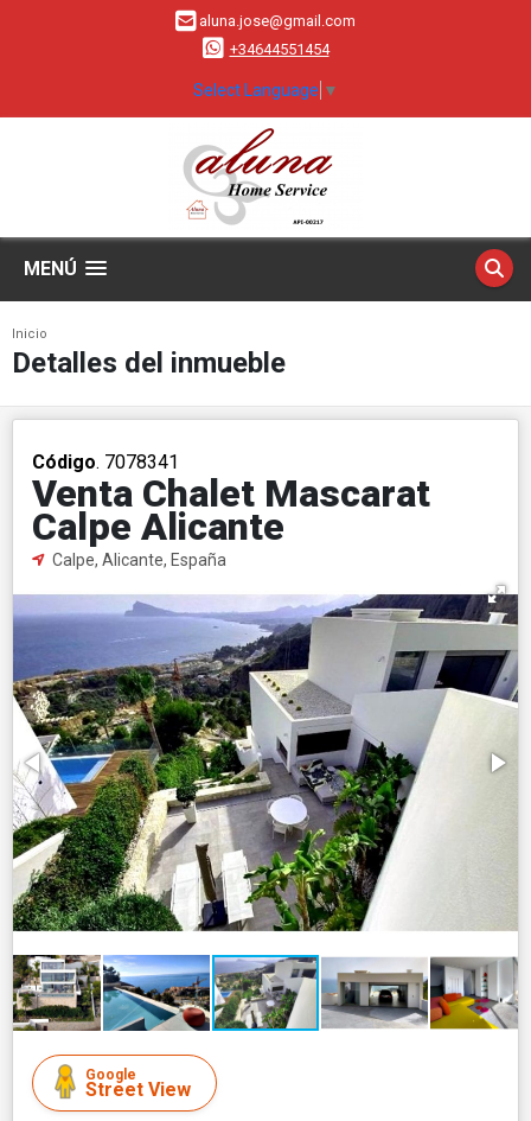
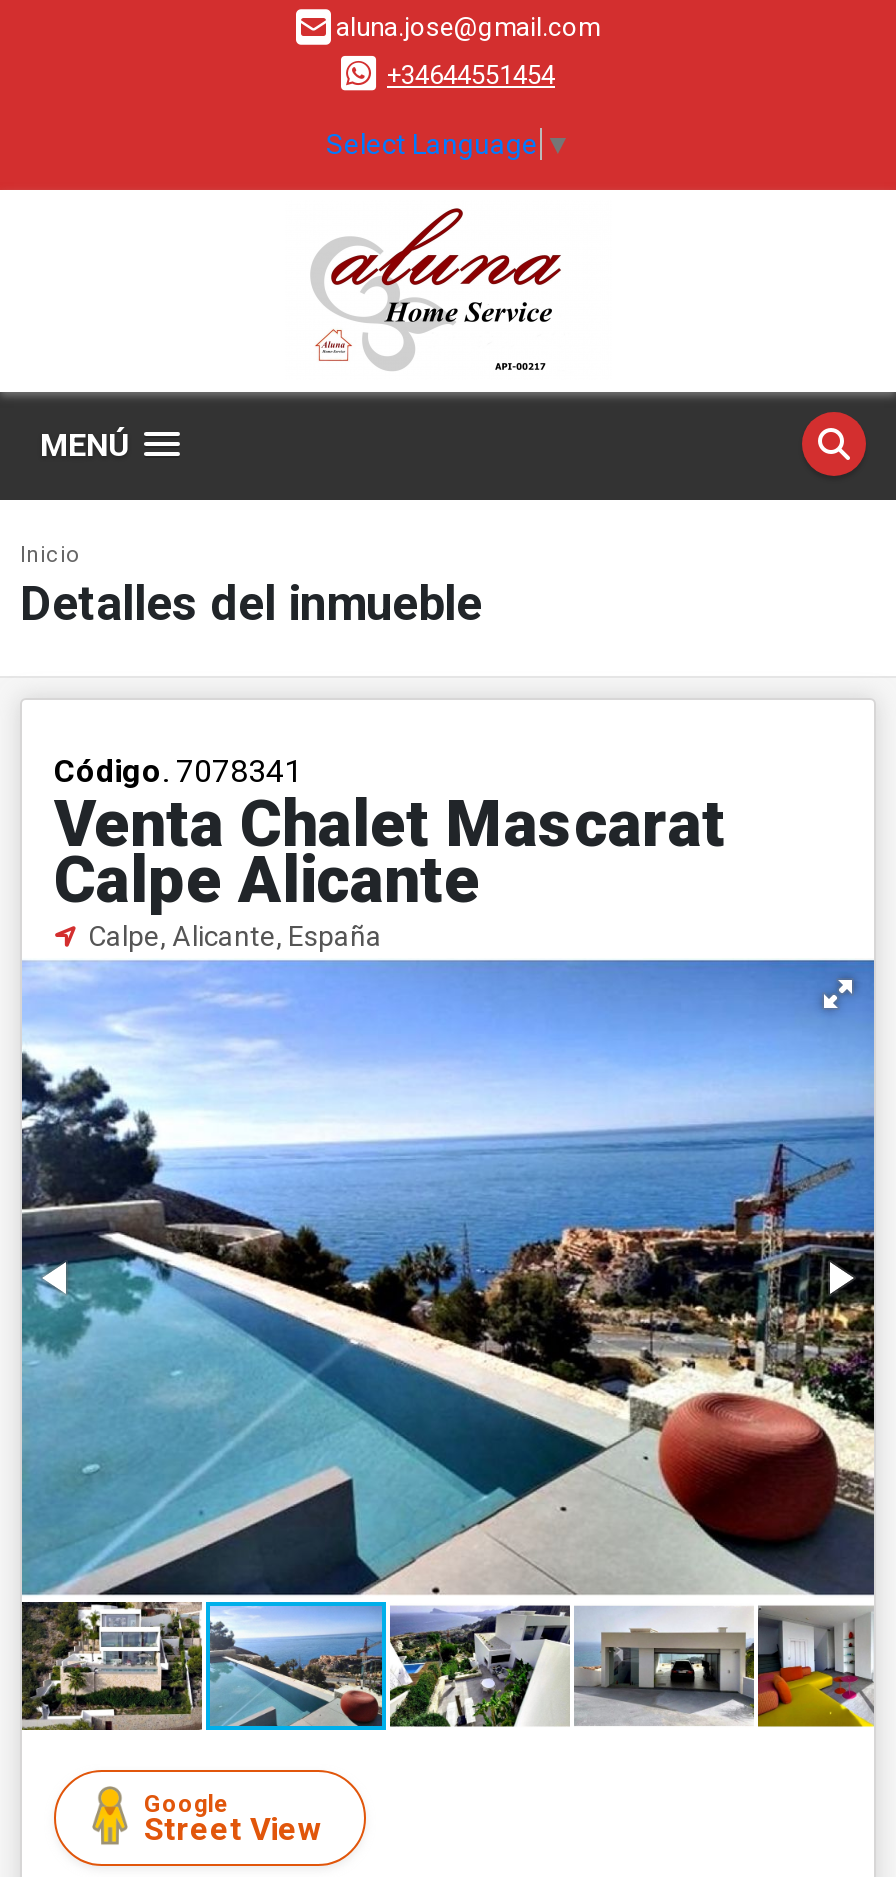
[12,574,519,1032] [image] -> [20,958,876,1732] [image]

